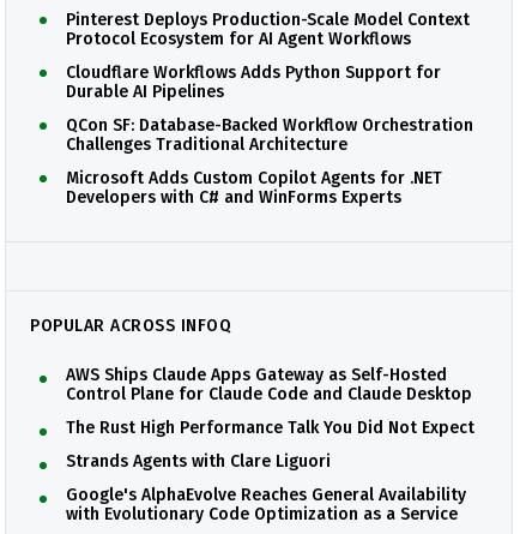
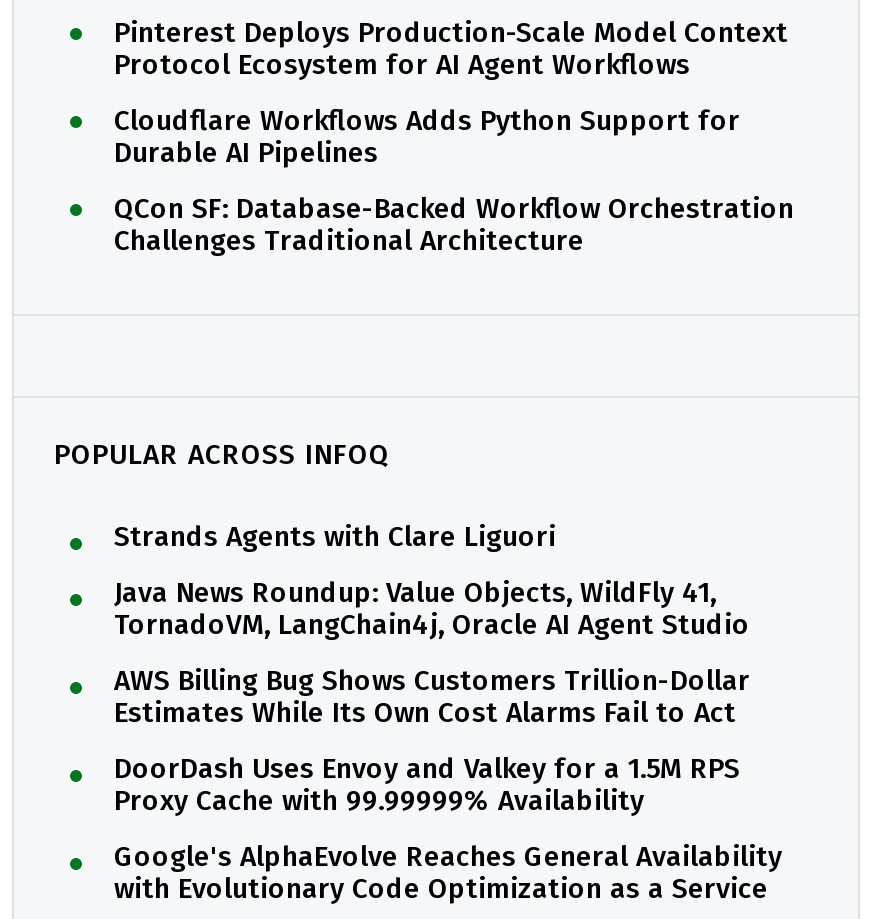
[66,168,442,208] Microsoft Adds Custom Copilot Agents for .NET | Developers with C# and WinForms Experts -> none
moved [30,316,231,336] -> [54,438,390,472]: POPULAR ACROSS INFOQ
[66,365,474,438] AWS Ships Claude Apps Gateway as Self-Hosted | Control Plane for Claude Code and Claude Desktop | The Rust High Performance Talk You Did Not Expect -> none
moved [66,451,331,472] -> [114,520,556,554]: Strands Agents with Clare Liguori
none -> [114,576,750,818] Java News Roundup: Value Objects, WildFly 41, | TornadoVM, LangChain4j, Oracle AI Agent Studio | AWS Billing Bug Shows Customers Trillion-Dollar | Estimates While Its Own Cost Alarms Fail to Act | DoorDash Uses Envoy and Valkey for a 1.5M RPS | Proxy Cache with 99.99999% Availability

